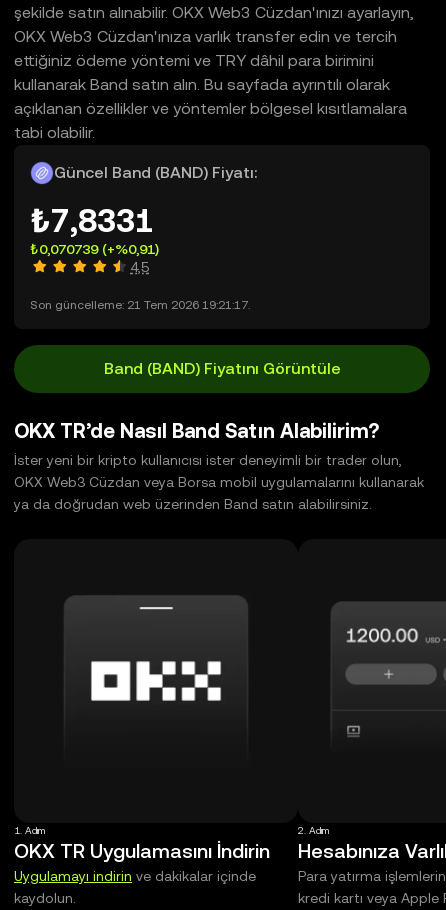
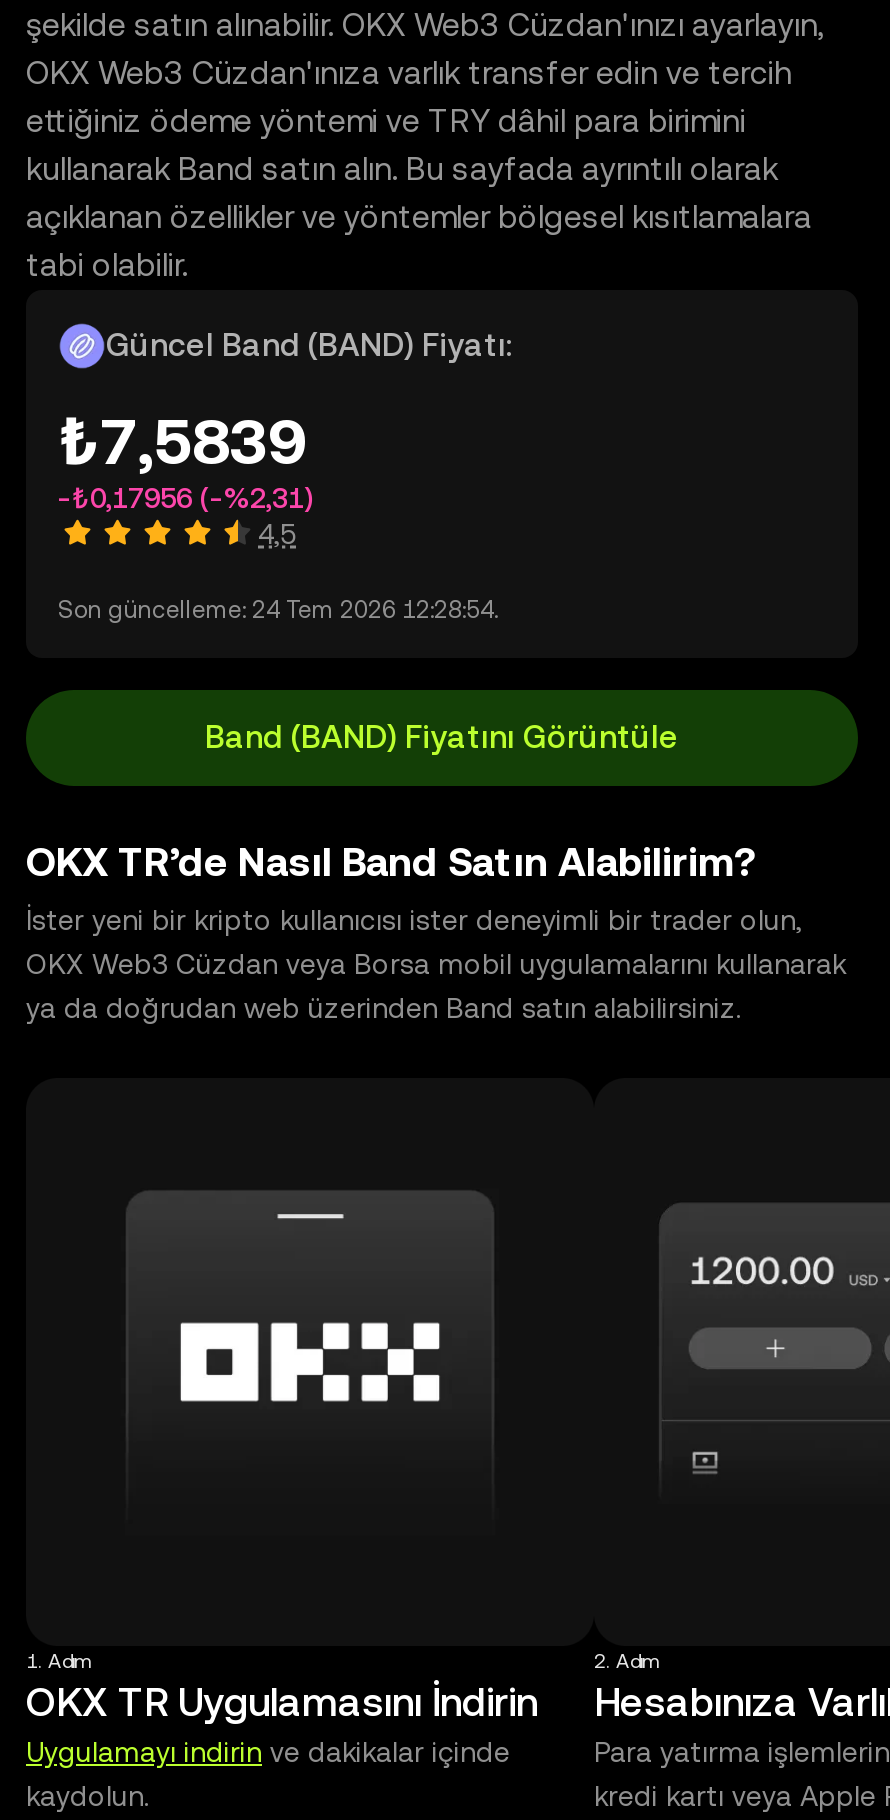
[30,202,154,239] ₺7,8331 -> [58,404,306,478] ₺7,5839
[30,241,159,257] ₺0,070739 (+%0,91) -> [58,482,312,514] -₺0,17956 (-%2,31)
[30,298,250,312] Son güncelleme: 21 Tem 2026 19:21:17. -> [58,596,498,624] Son güncelleme: 24 Tem 2026 12:28:54.

